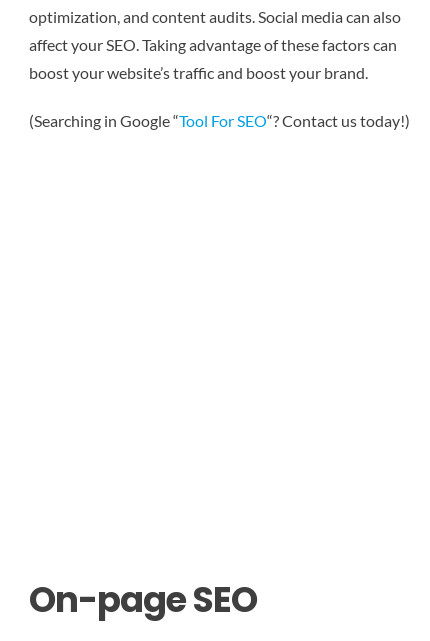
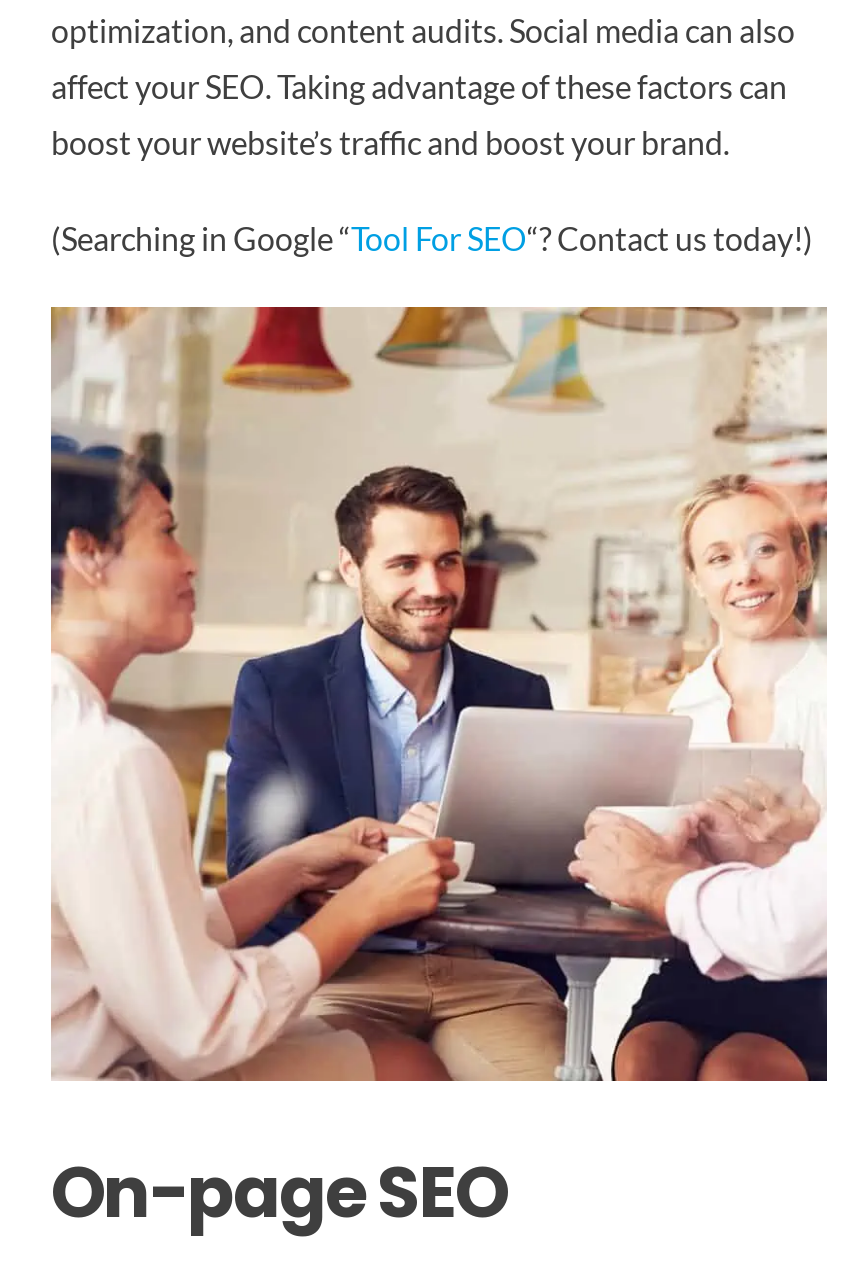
none -> [49,305,829,1083] [image]

